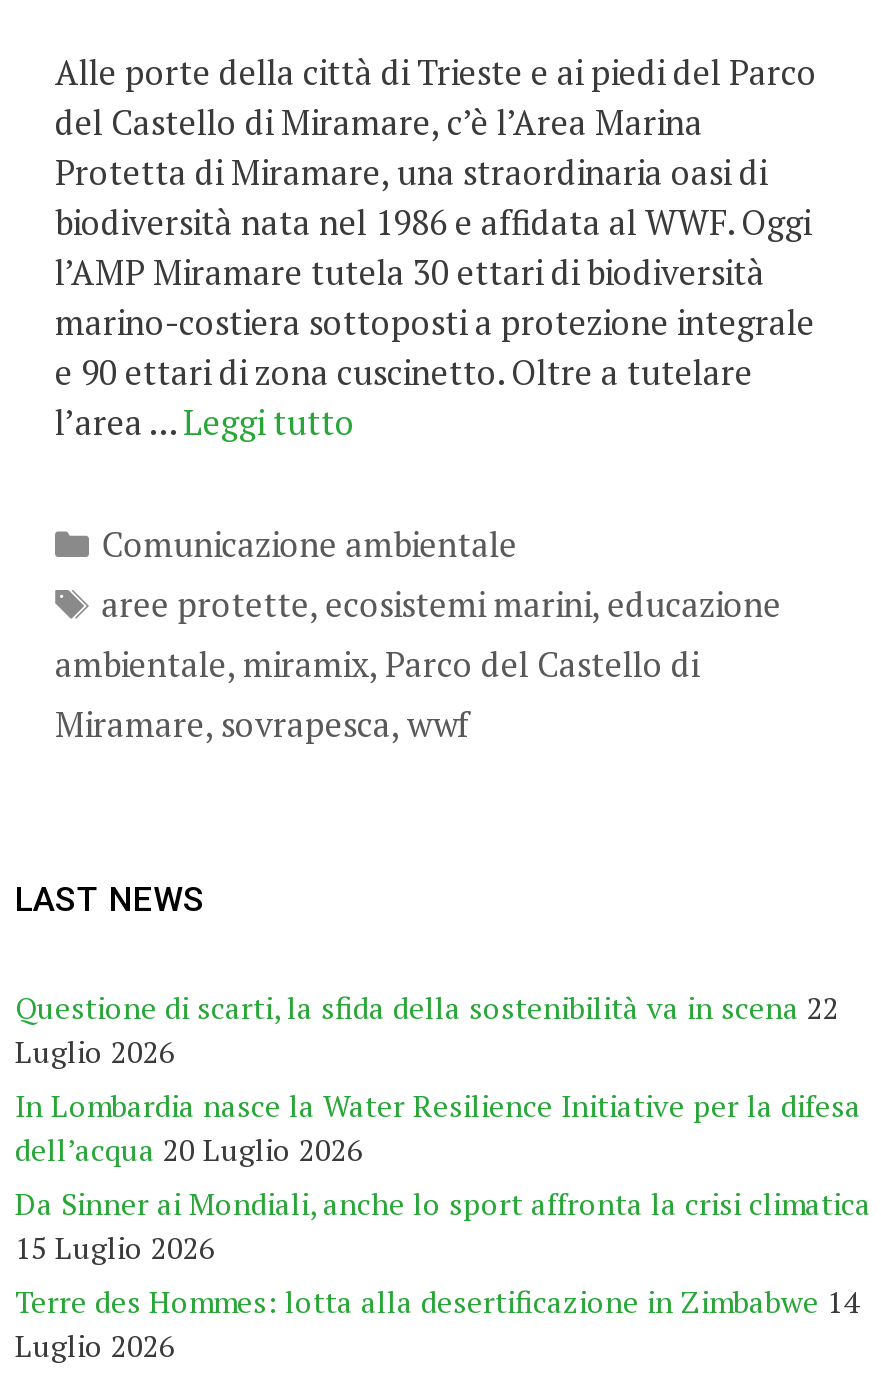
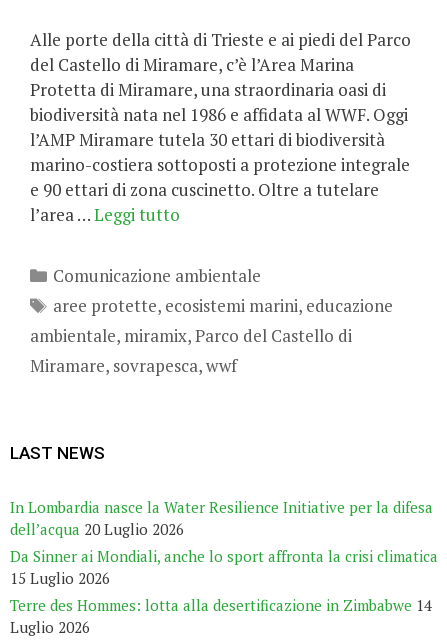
[15,987,839,1071] Questione di scarti, la sfida della sostenibilità va in scena 22 | Luglio 2026 -> none

